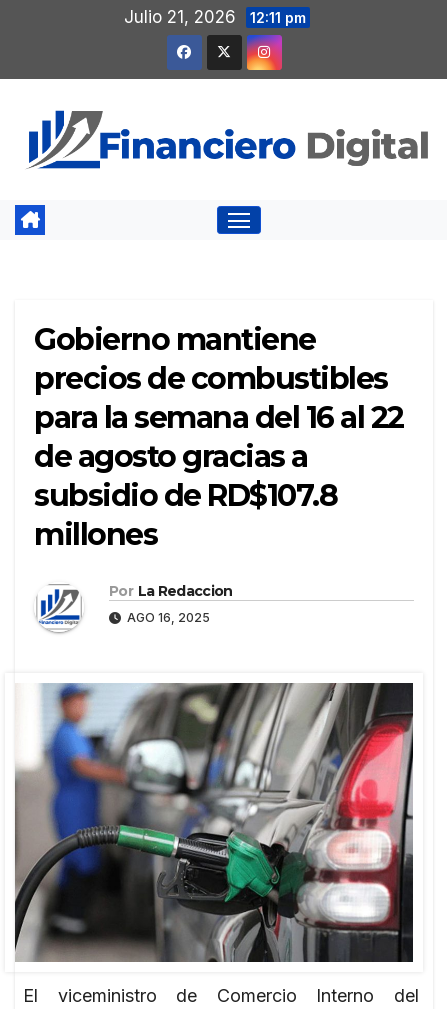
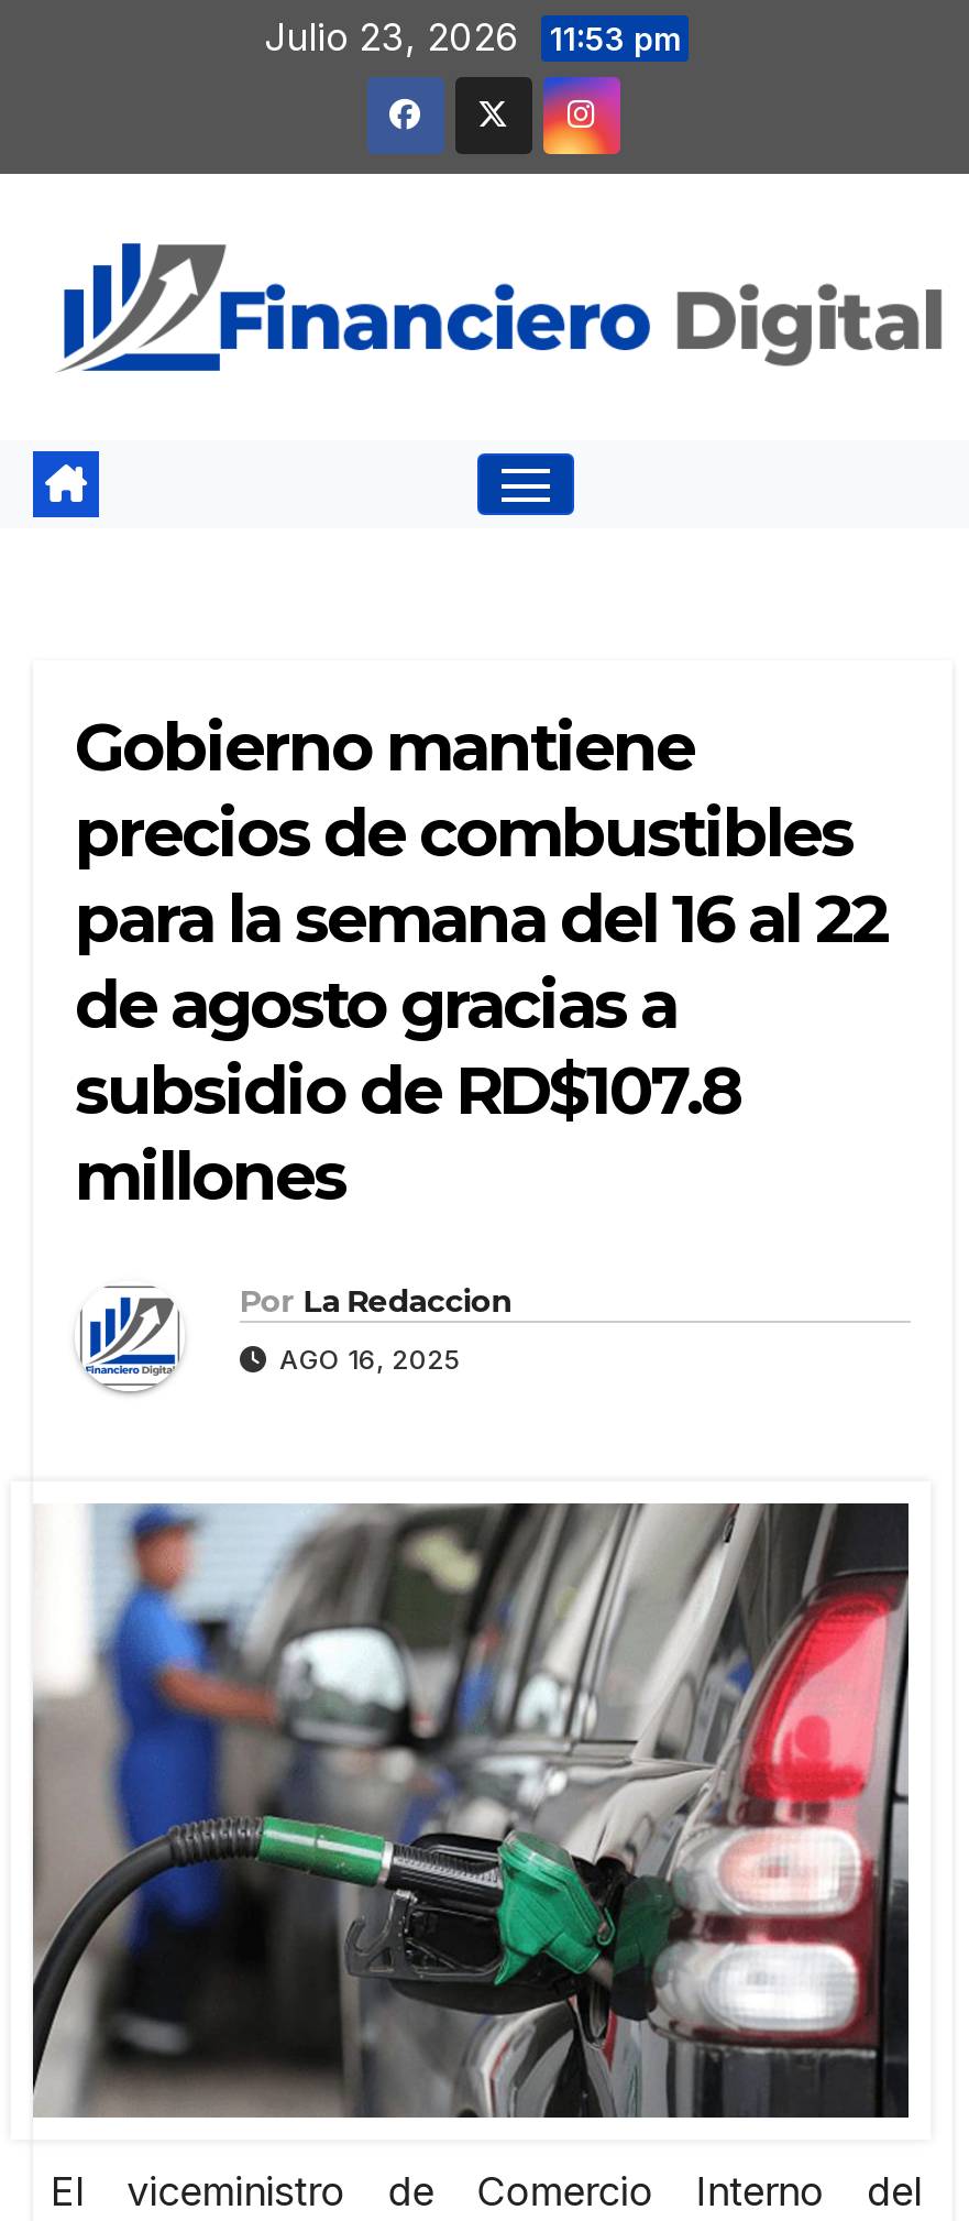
[123,7,305,27] Julio 21, 2026 12:11 pm -> [264,15,680,59] Julio 23, 2026 11:53 pm

